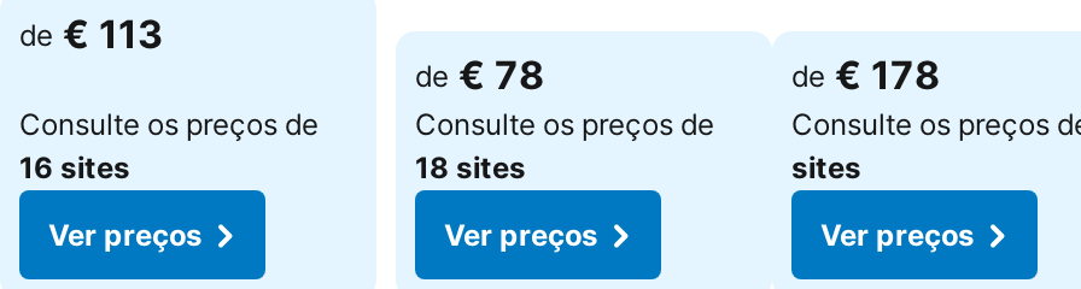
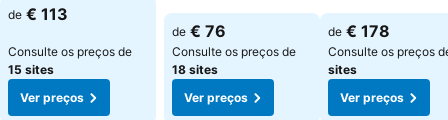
[415,51,545,99] de € 78 -> [172,21,226,41] de € 76
[19,149,130,185] 16 sites -> [8,62,54,77] 15 sites

